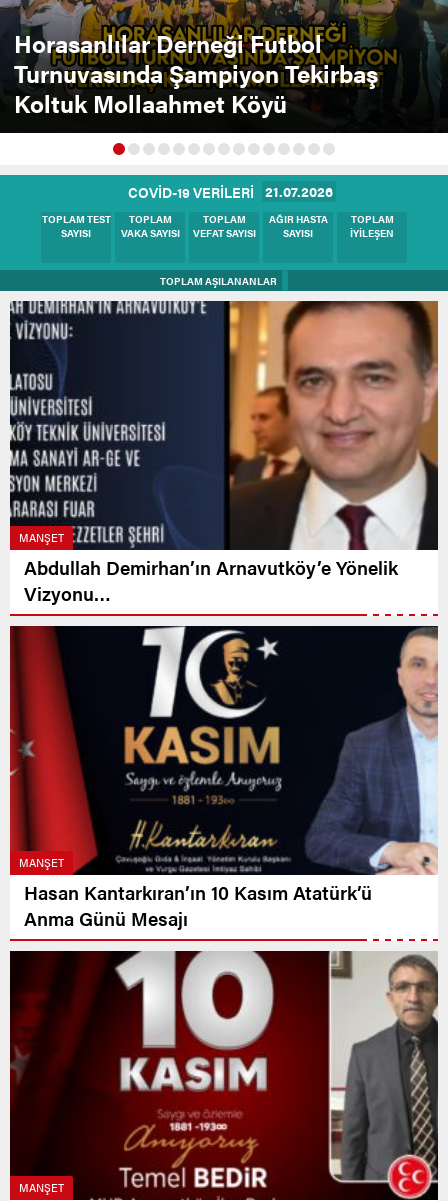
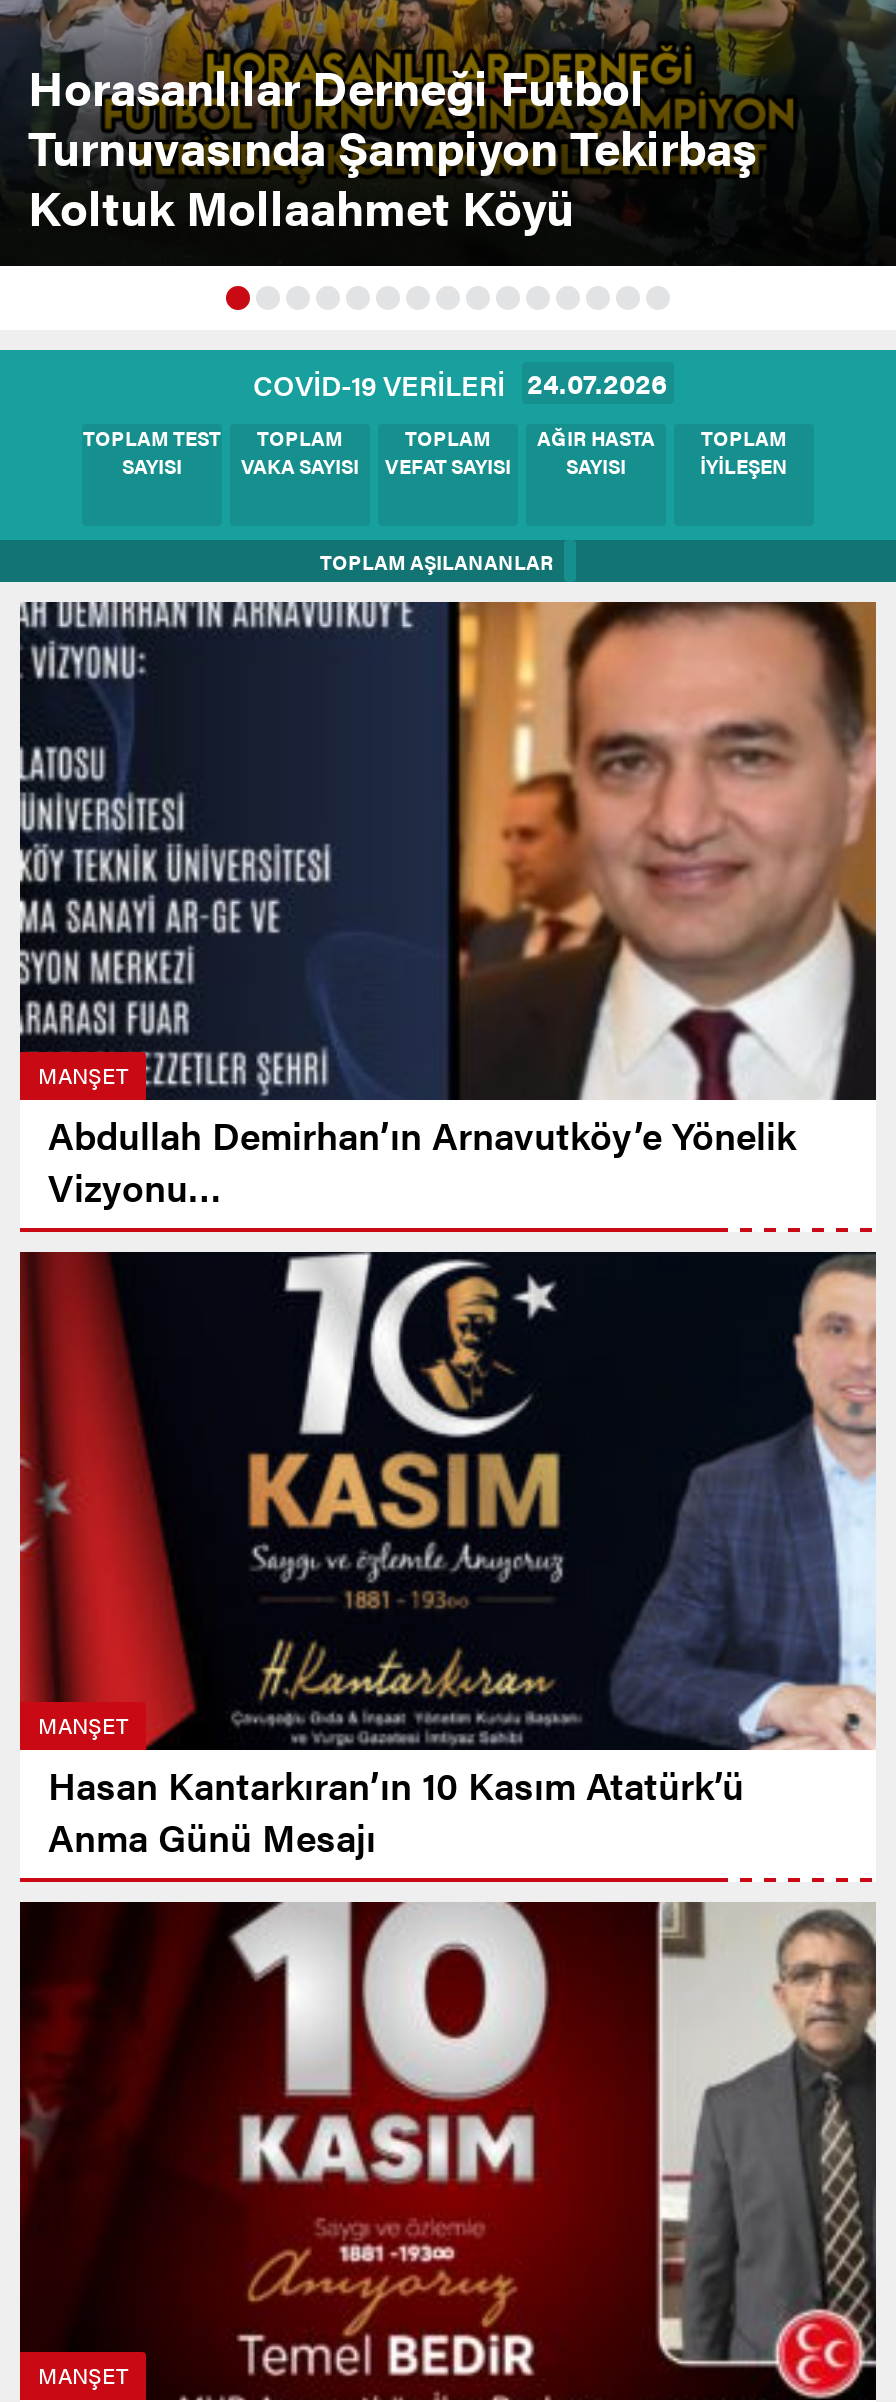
[127,181,332,201] COVİD-19 VERİLERİ 21.07.2026 -> [253,362,667,403] COVİD-19 VERİLERİ 24.07.2026

